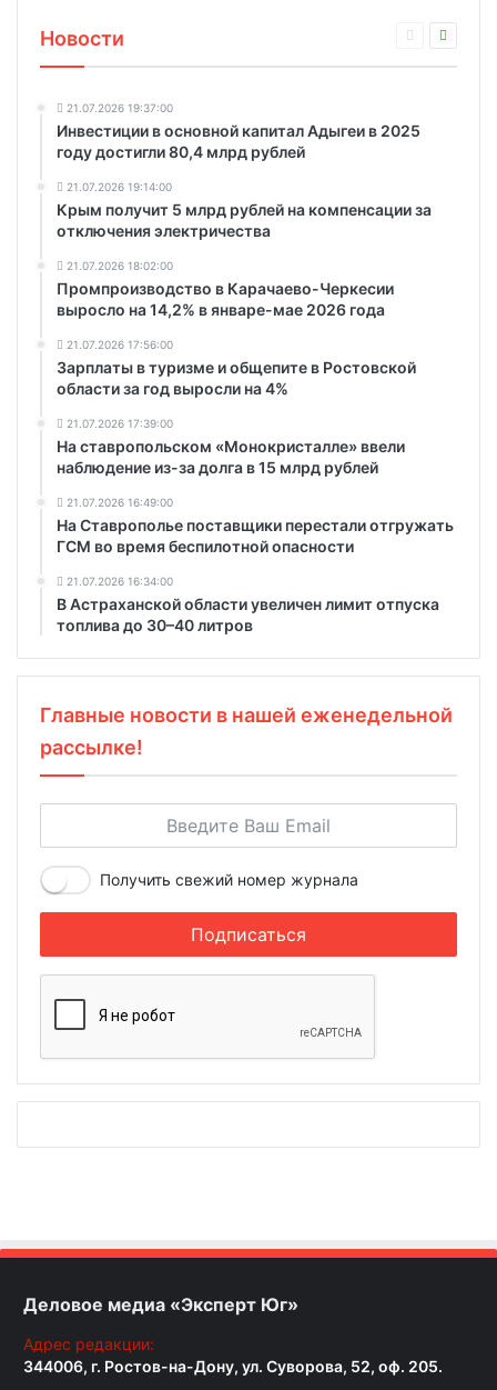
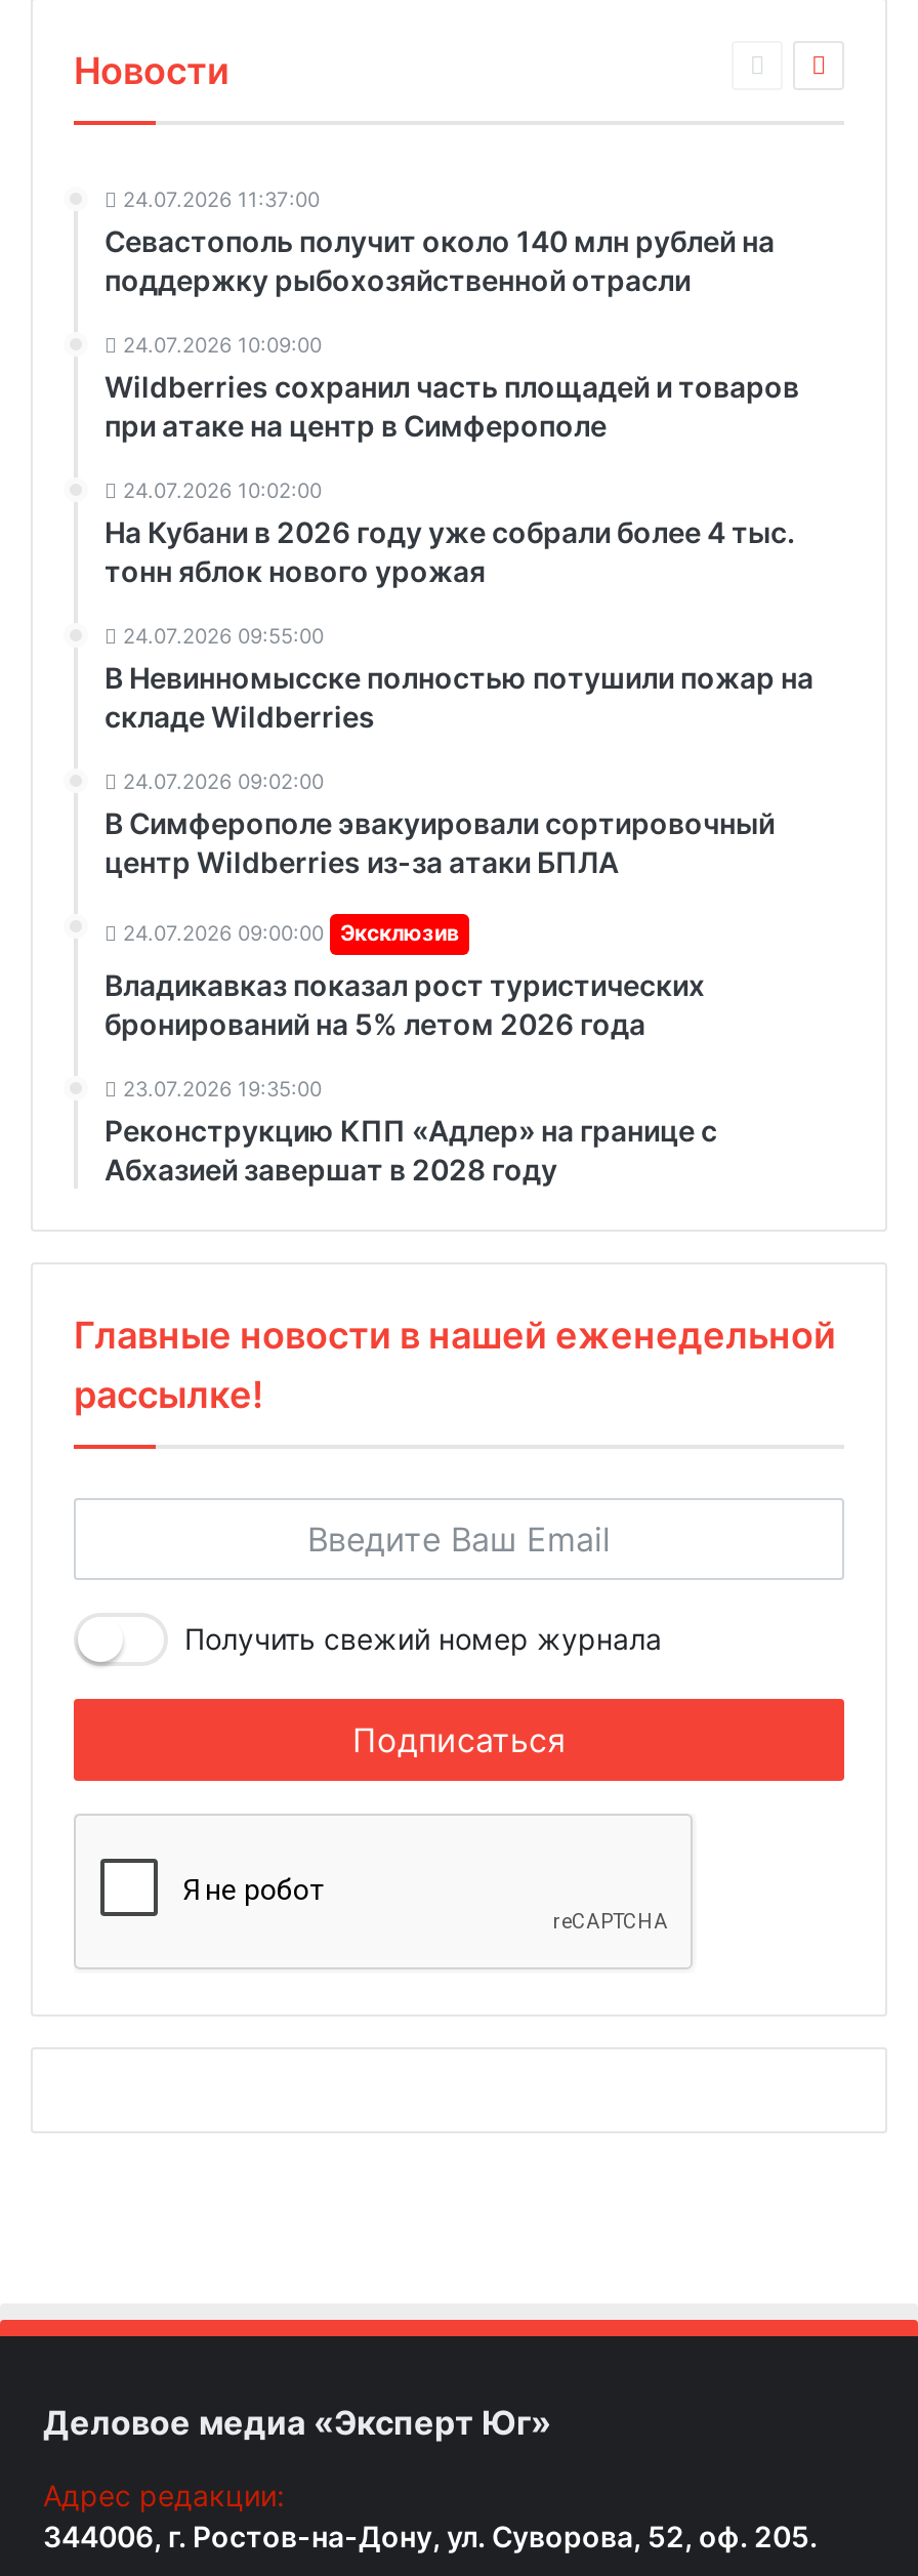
[57,101,454,635] 21.07.2026 19:37:00 | Инвестиции в основной капитал Адыгеи в 2025 | году достигли 80,4 млрд рублей | 21.07.2026 19:14:00 | Крым получит 5 млрд рублей на компенсации за | отключения электричества | 21.07.2026 18:02:00 | Промпроизводство в Карачаево-Черкесии | выросло на 14,2% в январе-мае 2026 года | 21.07.2026 17:56:00 | Зарплаты в туризме и общепите в Ростовской | области за год выросли на 4% | 21.07.2026 17:39:00 | На ставропольском «Монокристалле» ввели | наблюдение из-за долга в 15 млрд рублей | 21.07.2026 16:49:00 | На Ставрополье поставщики перестали отгружать | ГСМ во время беспилотной опасности | 21.07.2026 16:34:00 | В Астраханской области увеличен лимит отпуска | топлива до 30–40 литров -> [105,187,813,1187] 24.07.2026 11:37:00 | Севастополь получит около 140 млн рублей на | поддержку рыбохозяйственной отрасли | 24.07.2026 10:09:00 | Wildberries сохранил часть площадей и товаров | при атаке на центр в Симферополе | 24.07.2026 10:02:00 | На Кубани в 2026 году уже собрали более 4 тыс. | тонн яблок нового урожая | 24.07.2026 09:55:00 | В Невинномысске полностью потушили пожар на | складе Wildberries | 24.07.2026 09:02:00 | В Симферополе эвакуировали сортировочный | центр Wildberries из-за атаки БПЛА | 24.07.2026 09:00:00 | Эксклюзив | Владикавказ показал рост туристических | бронирований на 5% летом 2026 года | 23.07.2026 19:35:00 | Реконструкцию КПП «Адлер» на границе с | Абхазией завершат в 2028 году

